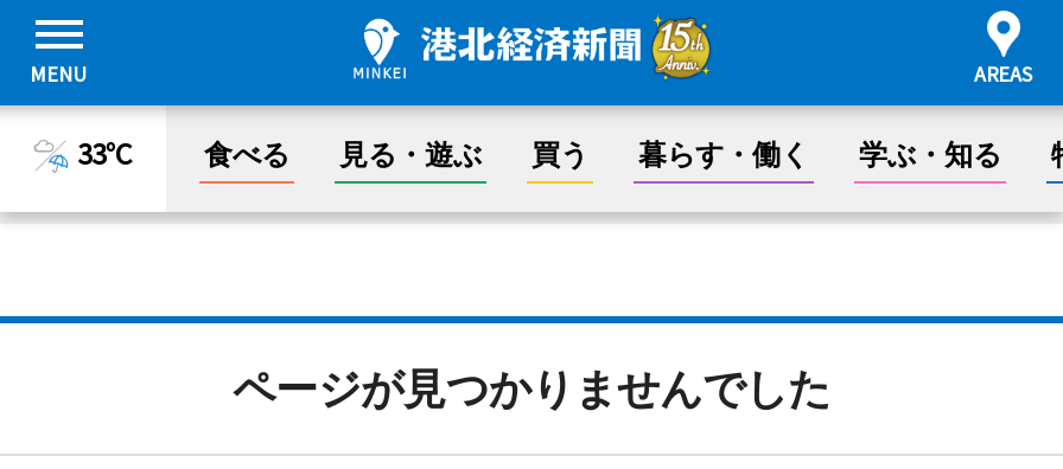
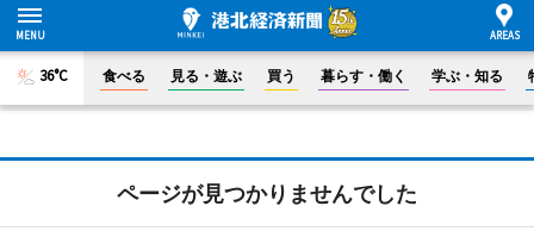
[77,135,134,175] 33°C -> [39,66,67,86] 36°C

